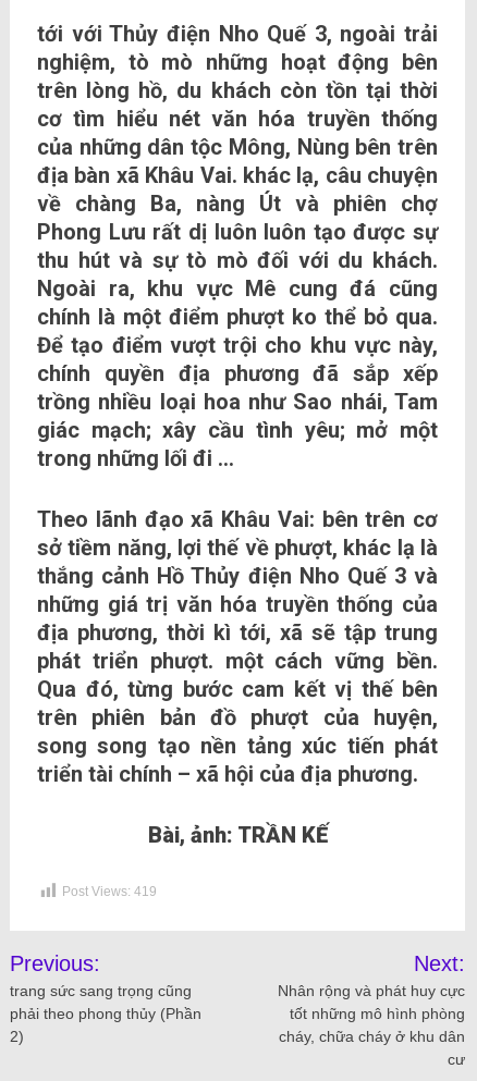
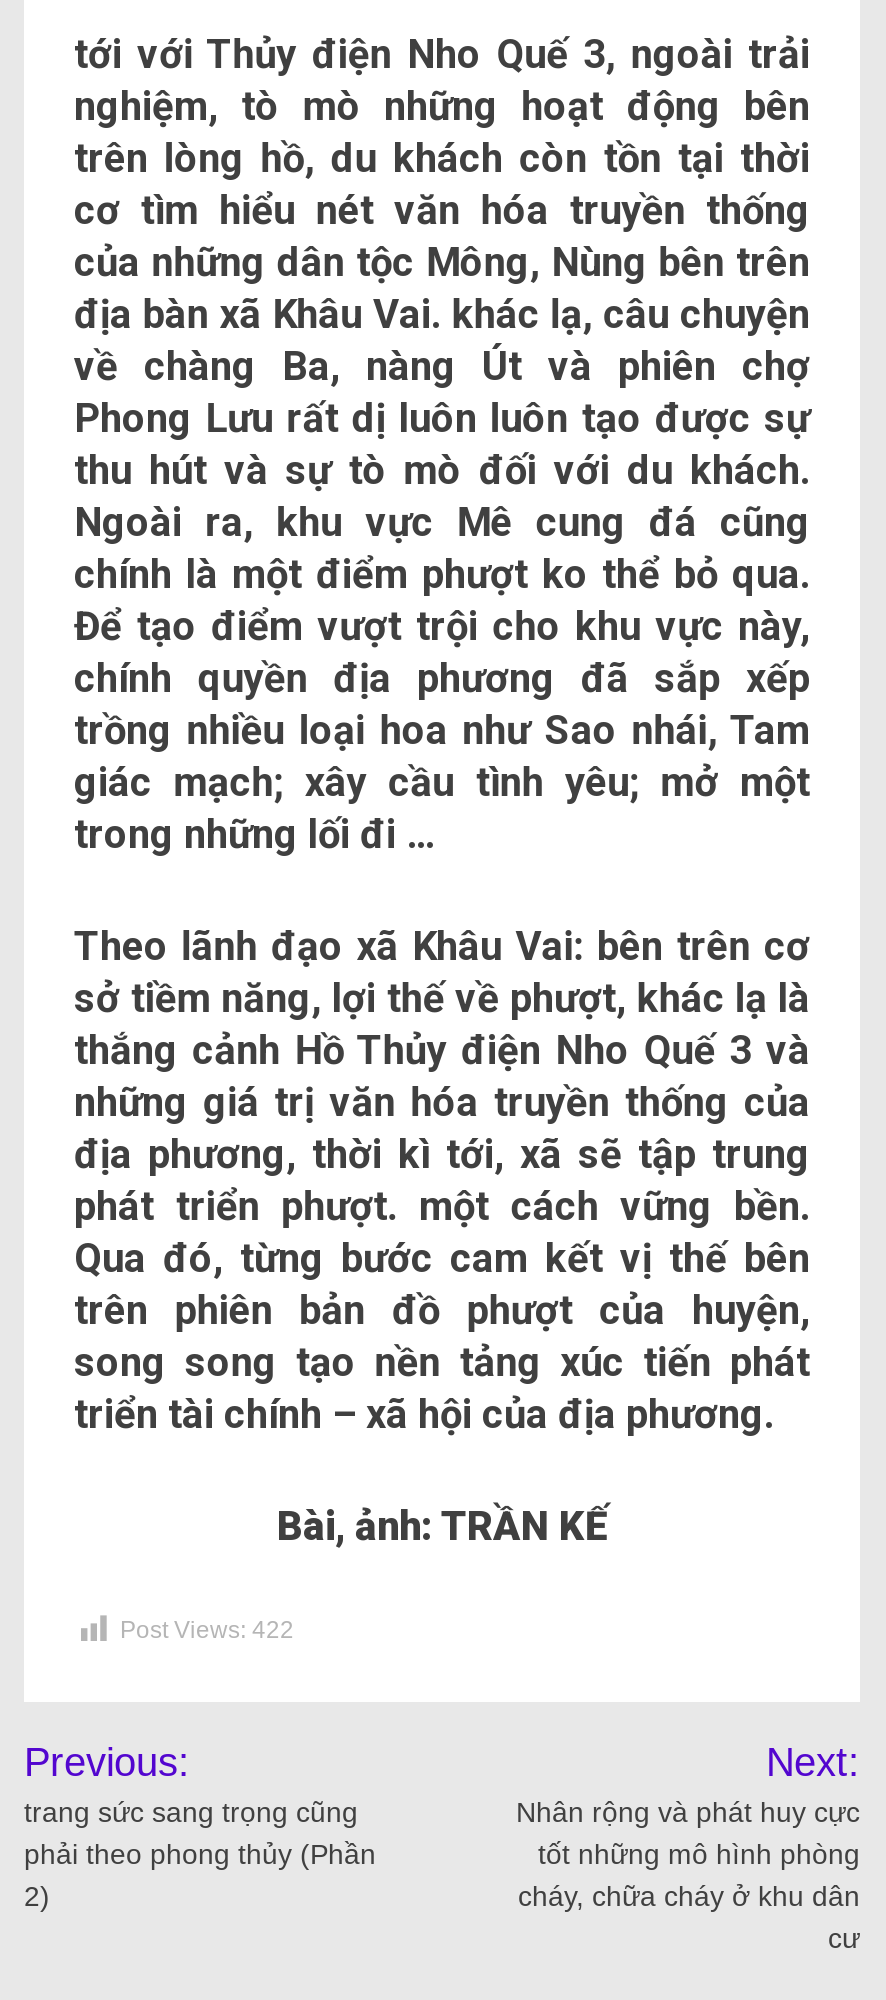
[62,884,157,900] Post Views: 419 -> [120,1617,294,1645] Post Views: 422

